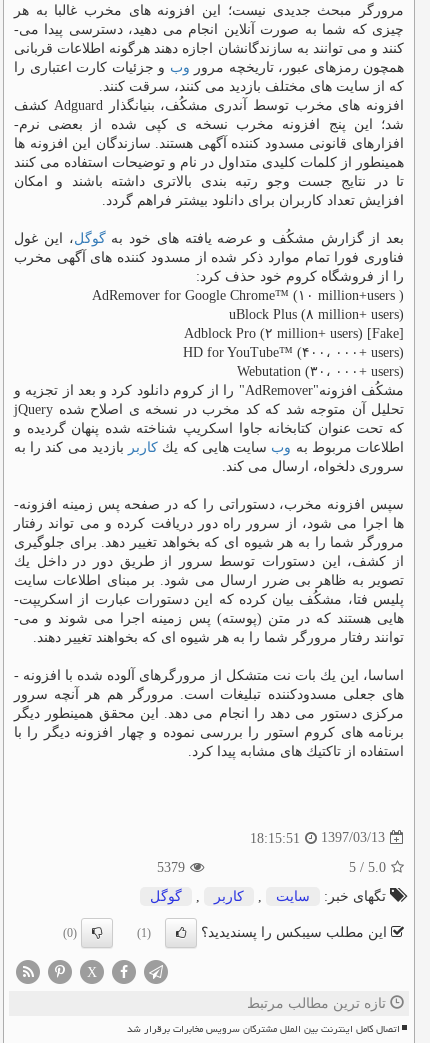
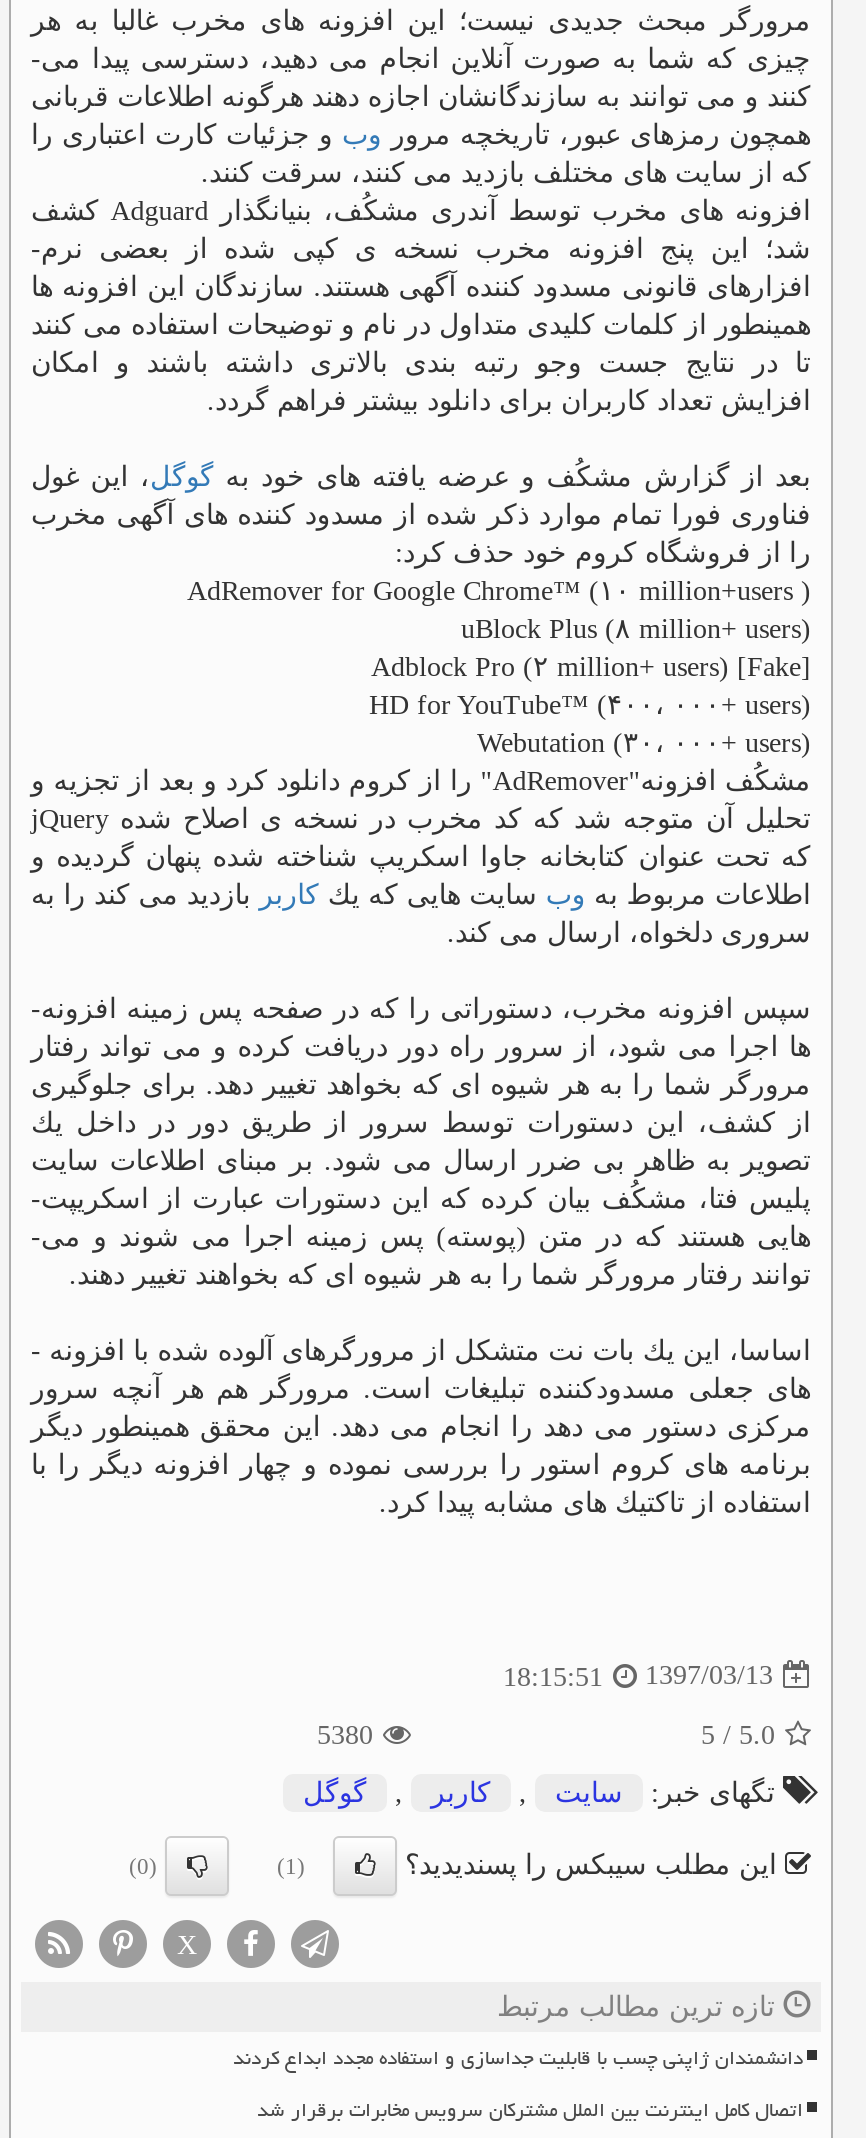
[157,860,185,875] 5379 -> [317,1720,373,1750] 5380
none -> [233,2038,803,2078] دانشمندان ژاپنی چسب با قابلیت جداسازی و استفاده مجدد ابداع کردند

